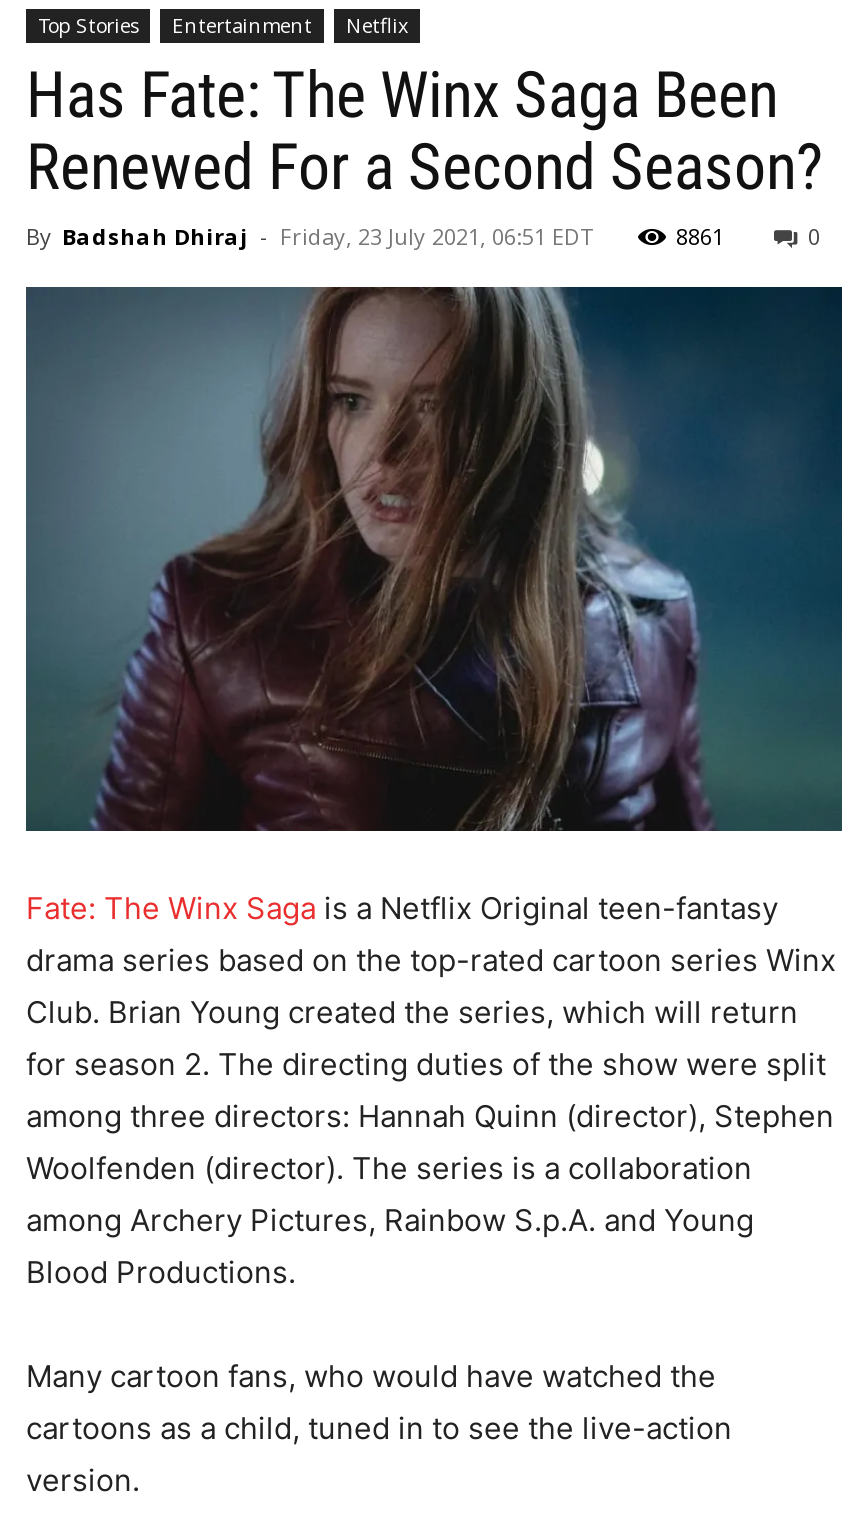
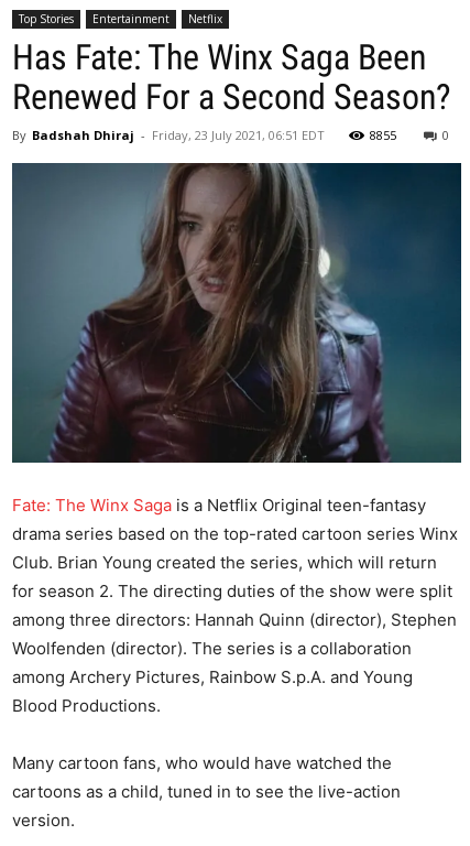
[676,221,724,251] 8861 -> [370,127,396,143] 8855

